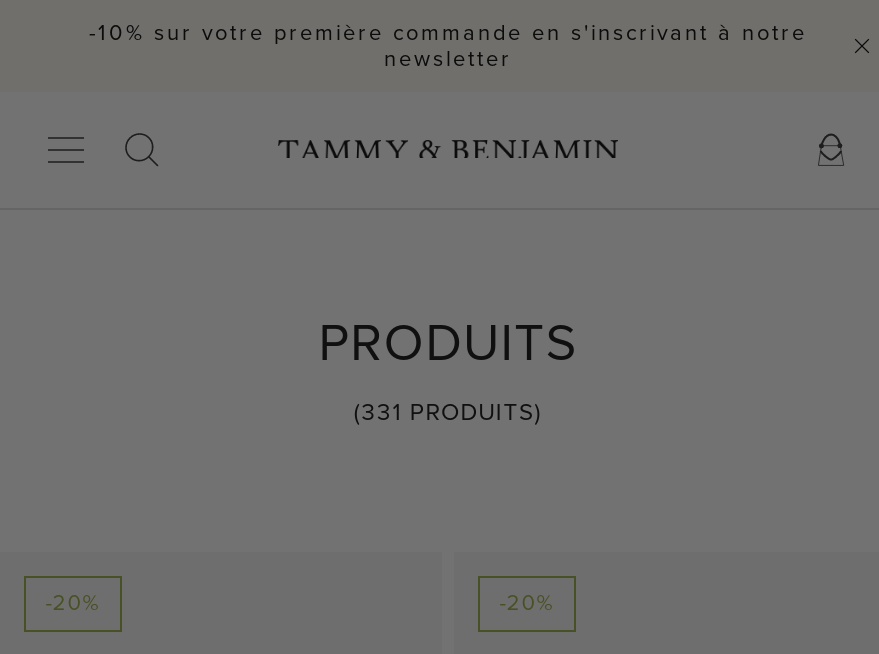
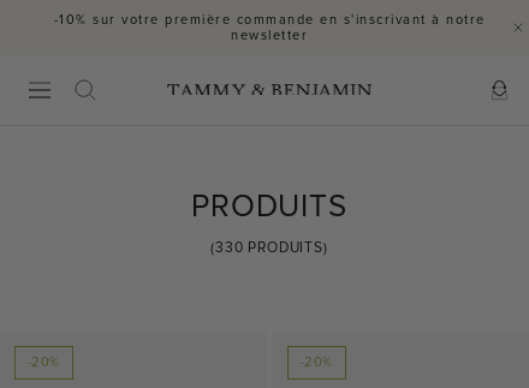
[354,398,542,428] (331 PRODUITS) -> [211,239,328,257] (330 PRODUITS)

